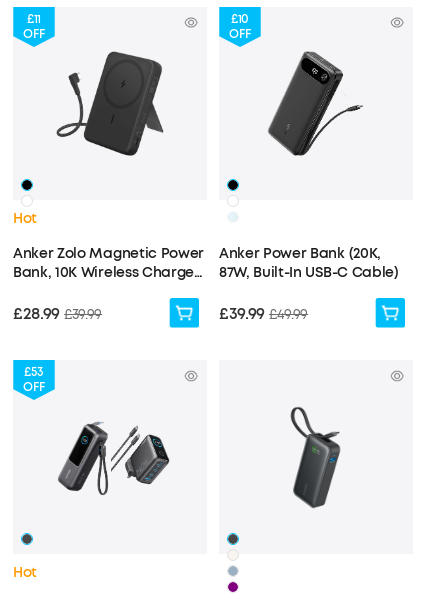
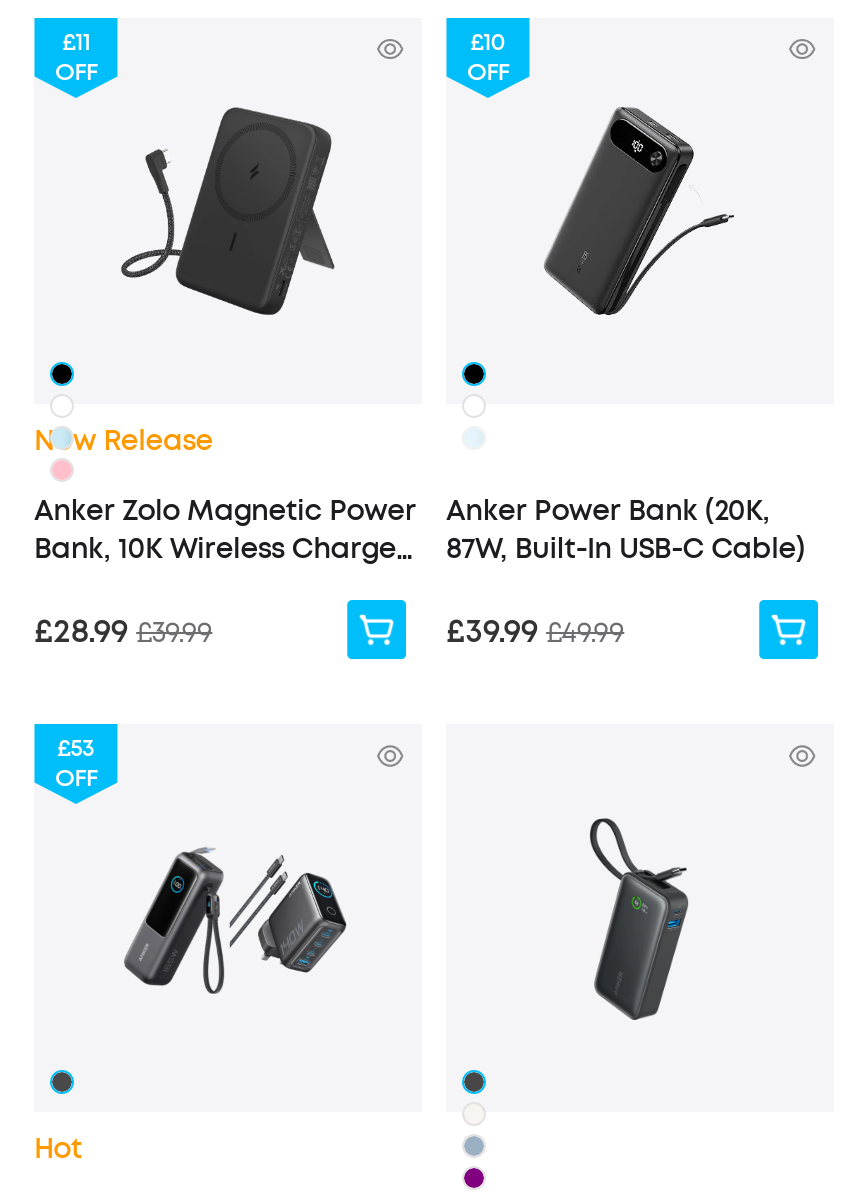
[13,209,37,228] Hot -> [34,423,213,461] New Release

